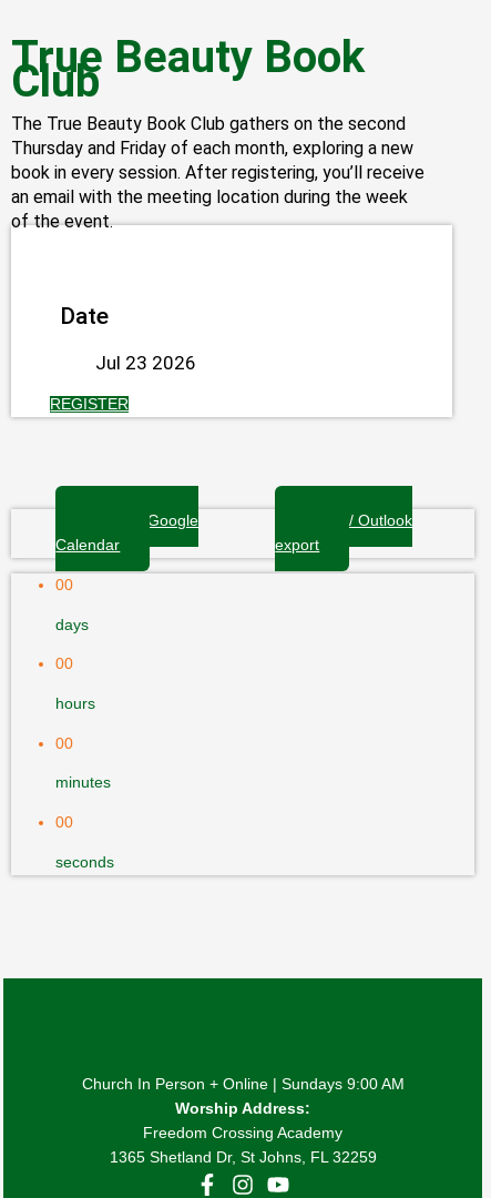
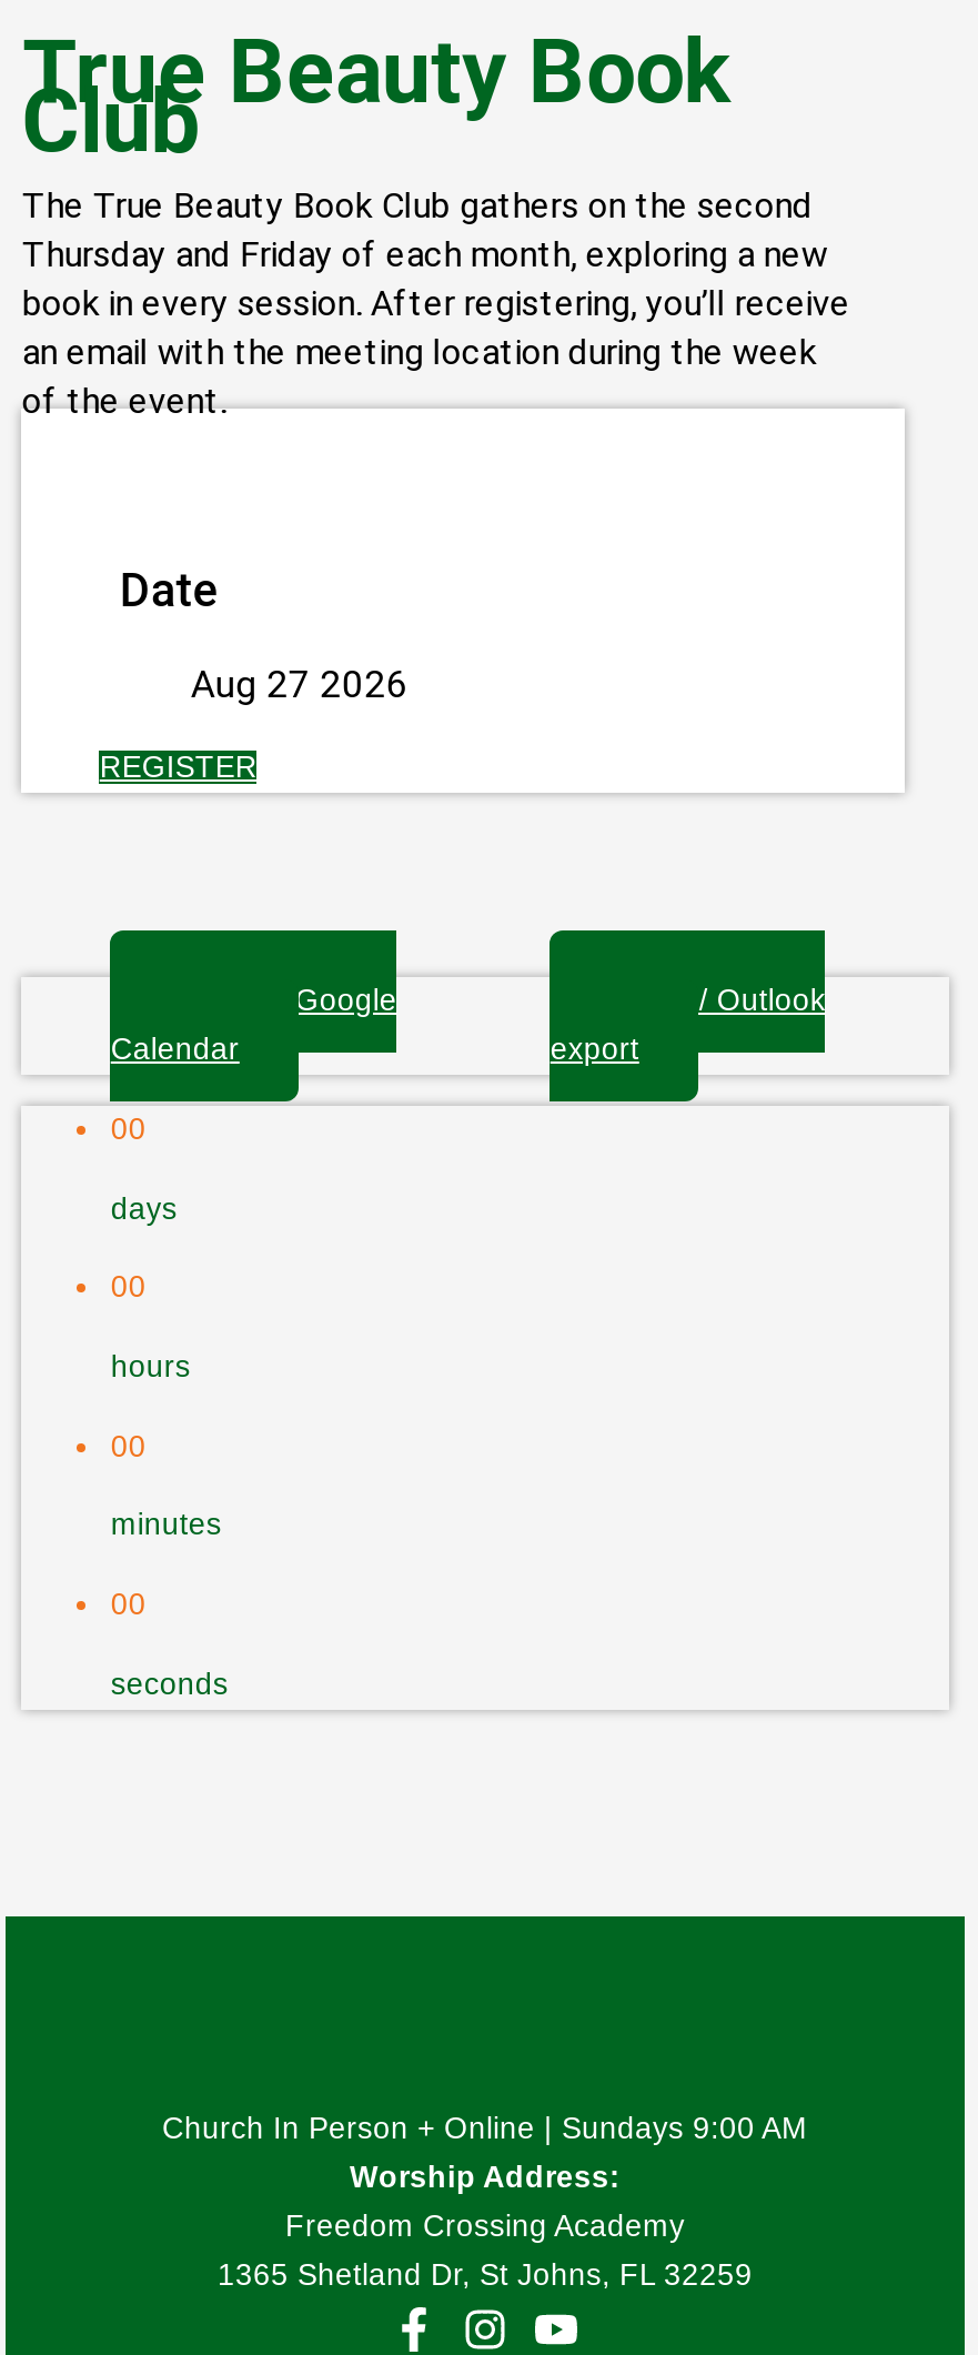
[96,352,197,374] Jul 23 2026 -> [191,662,408,706] Aug 27 2026

